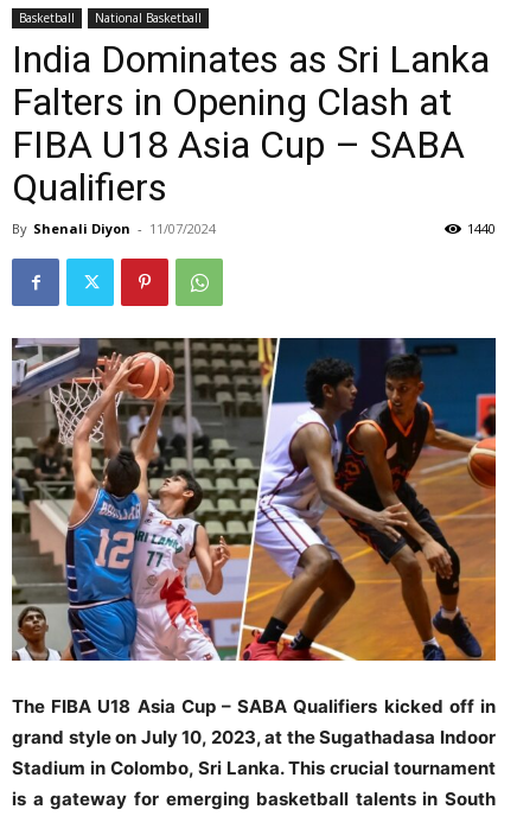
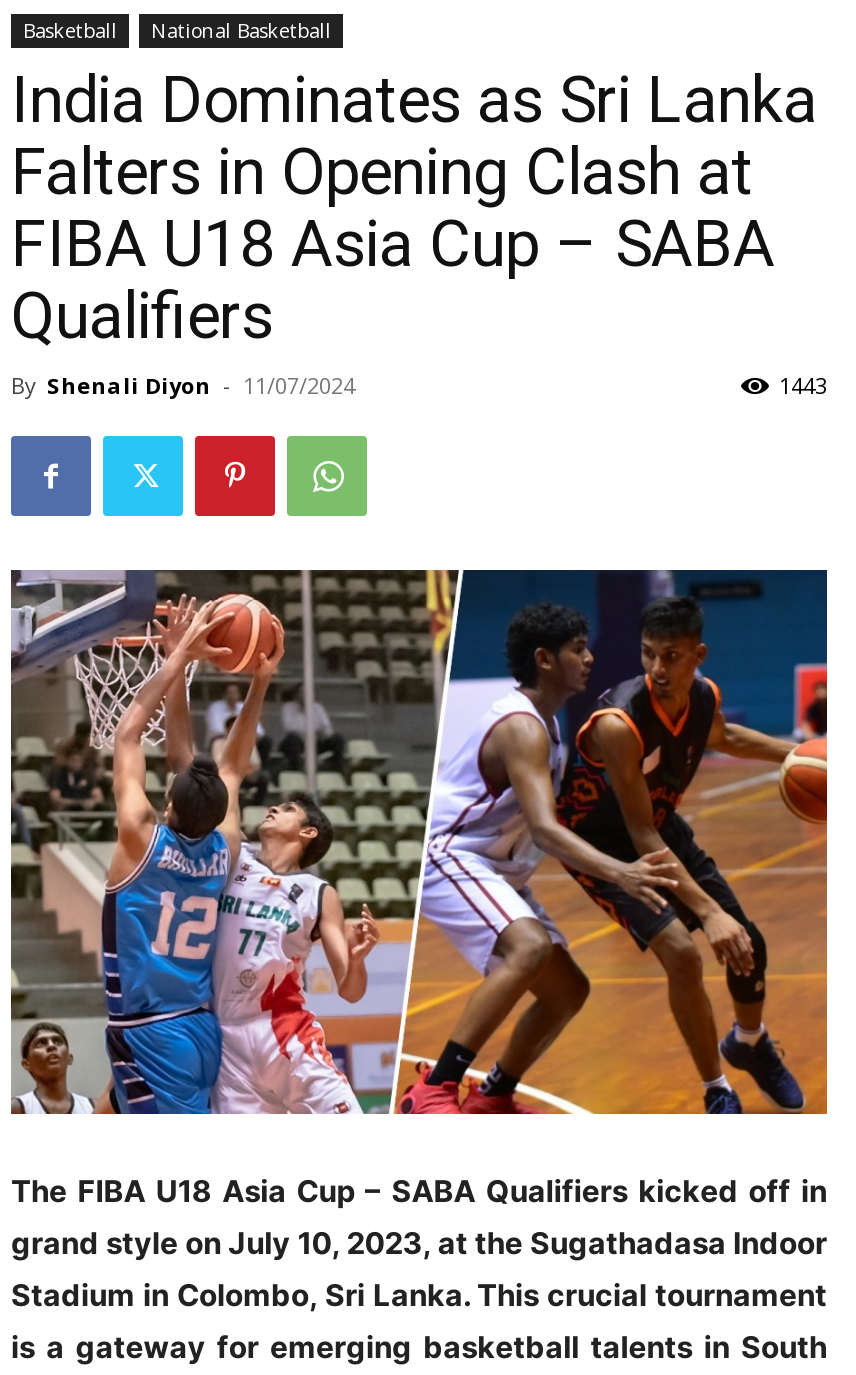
[467,219,496,237] 1440 -> [779,370,827,400] 1443

